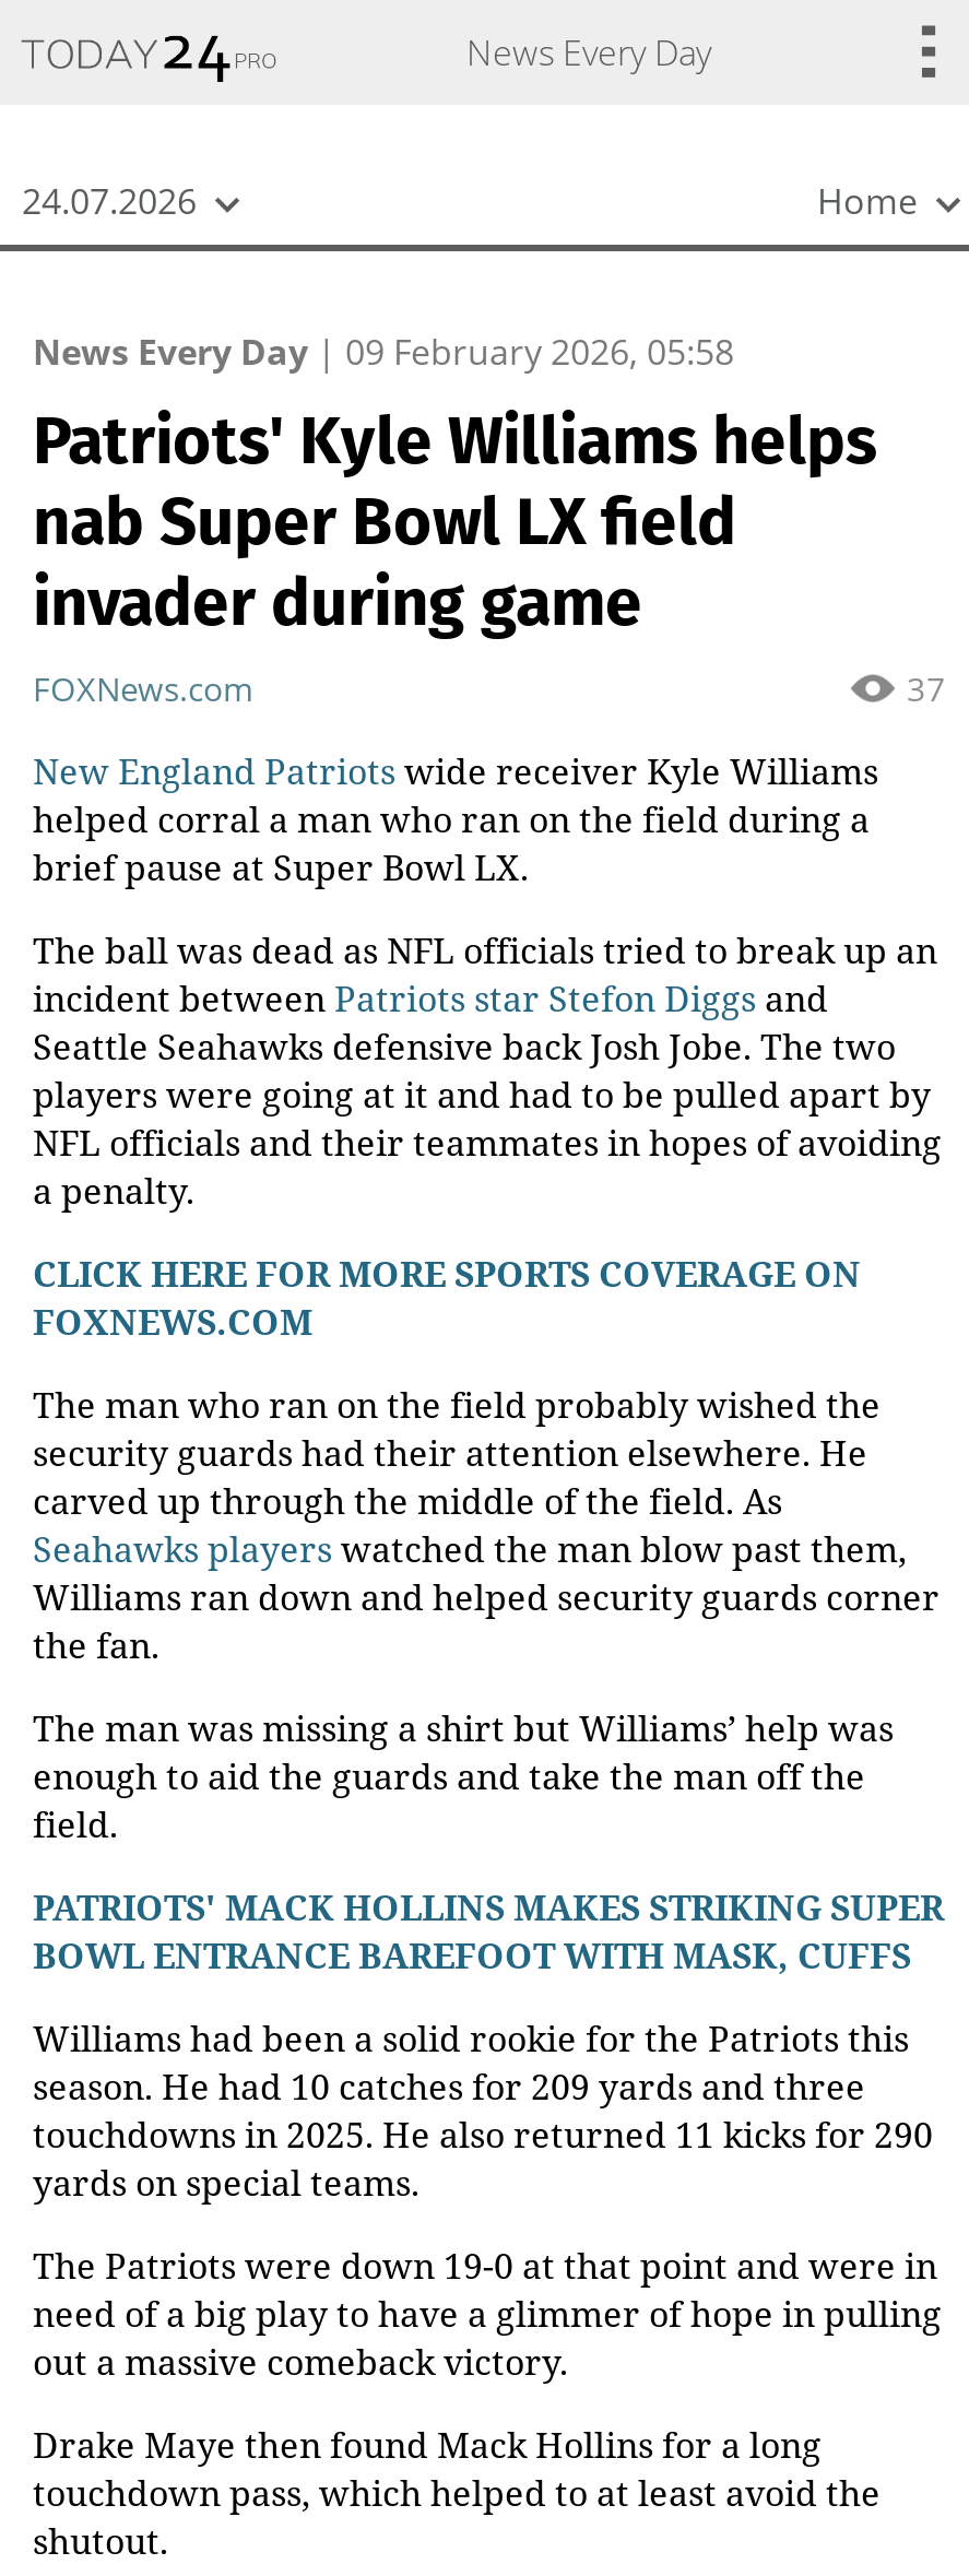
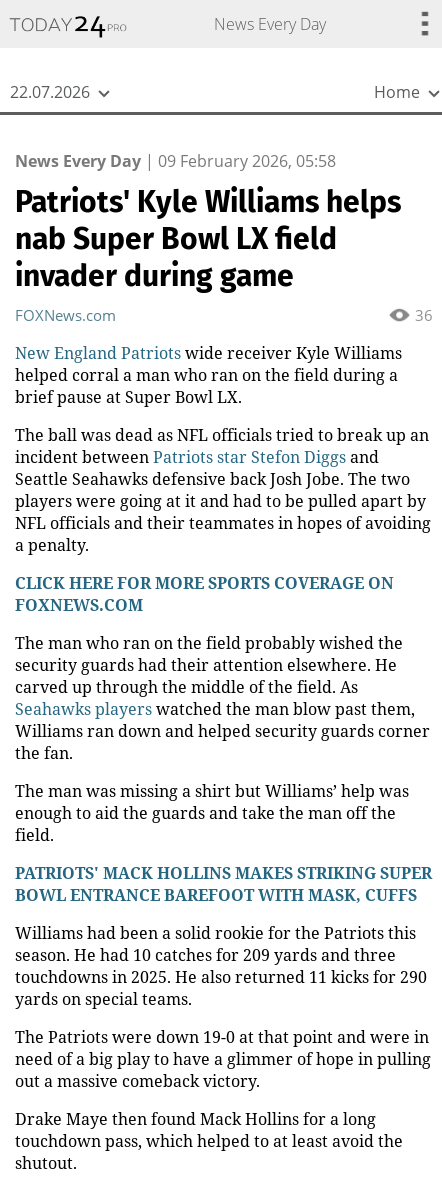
[22,176,197,224] 24.07.2026 -> [10,80,90,102] 22.07.2026
[907,666,946,710] 37 -> [415,305,433,325] 36

